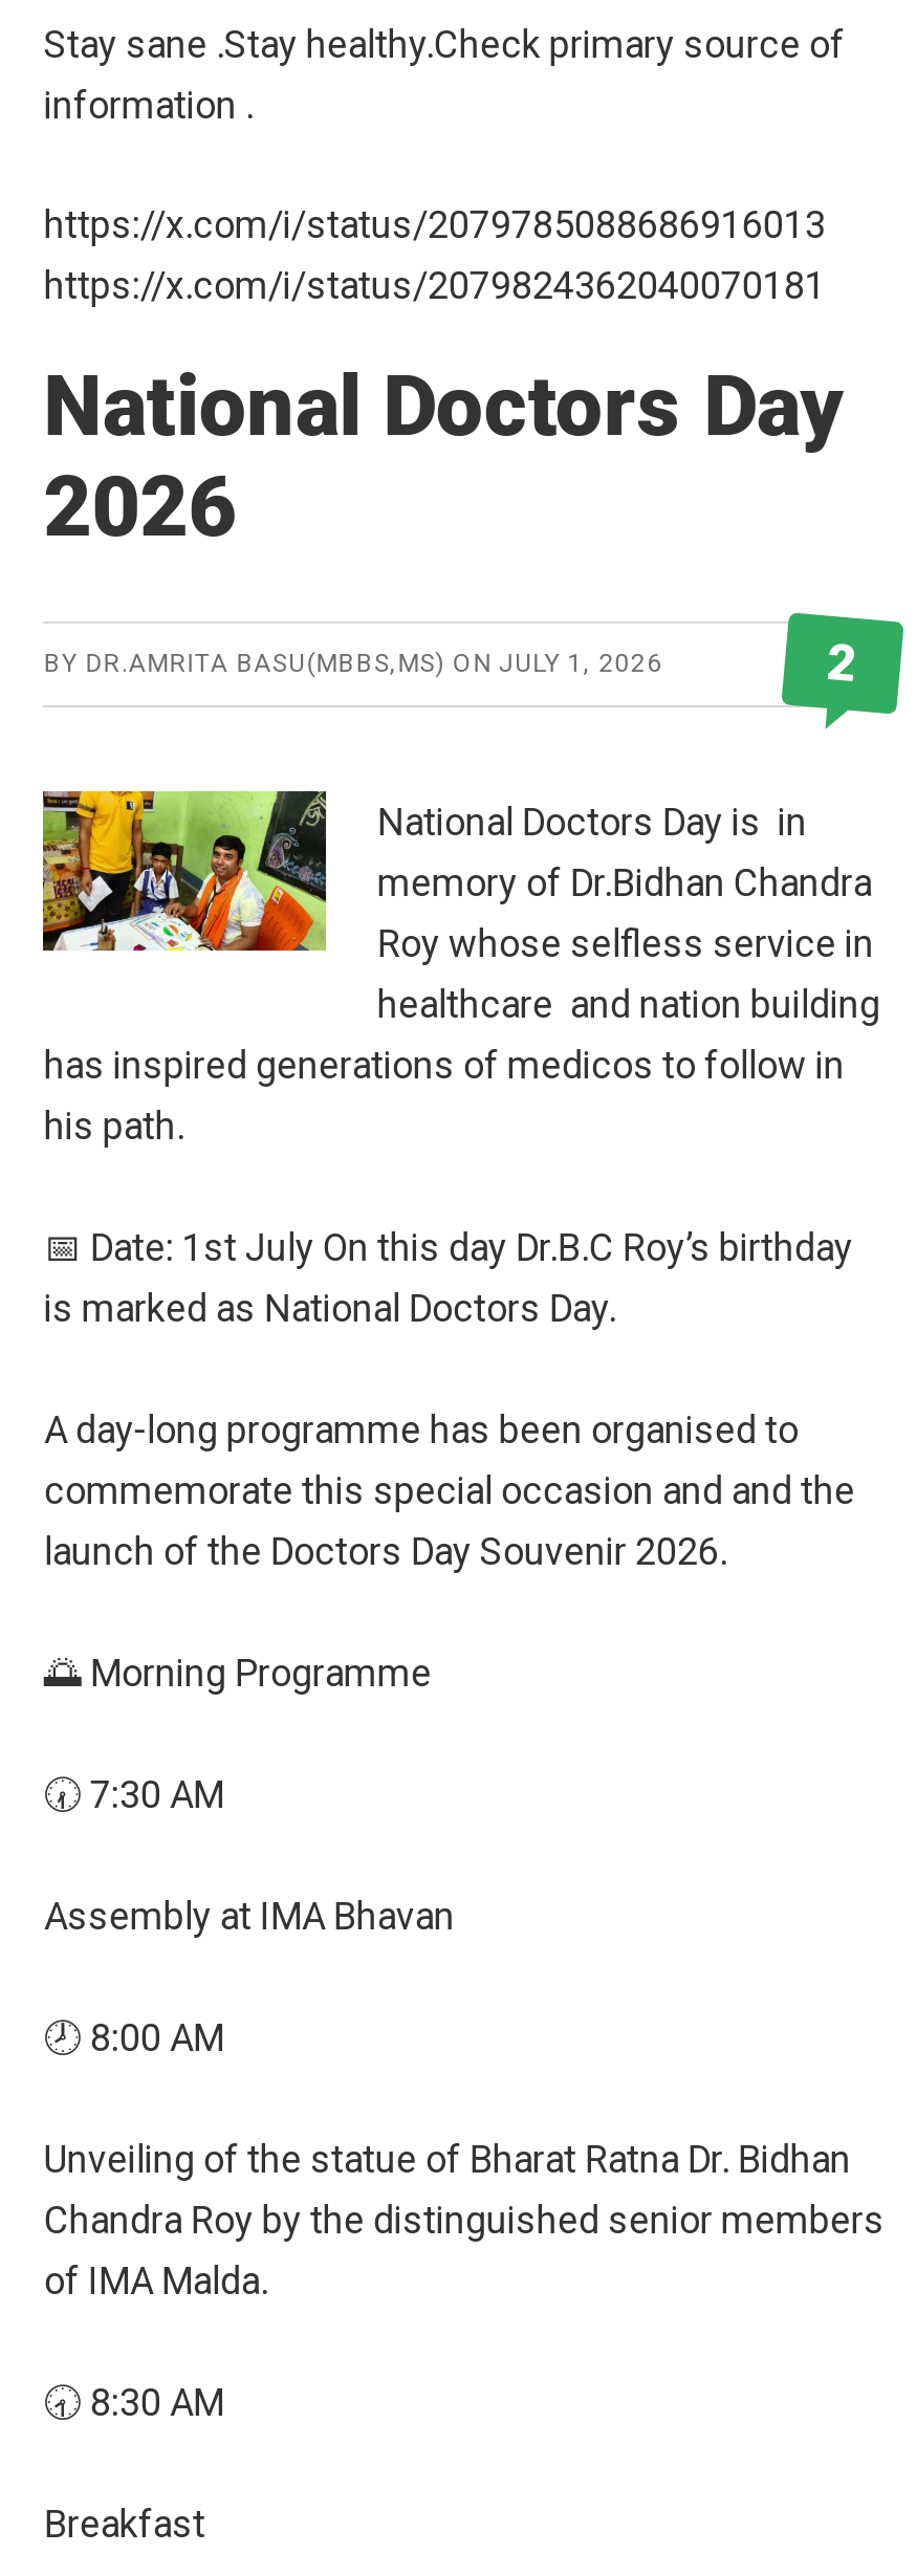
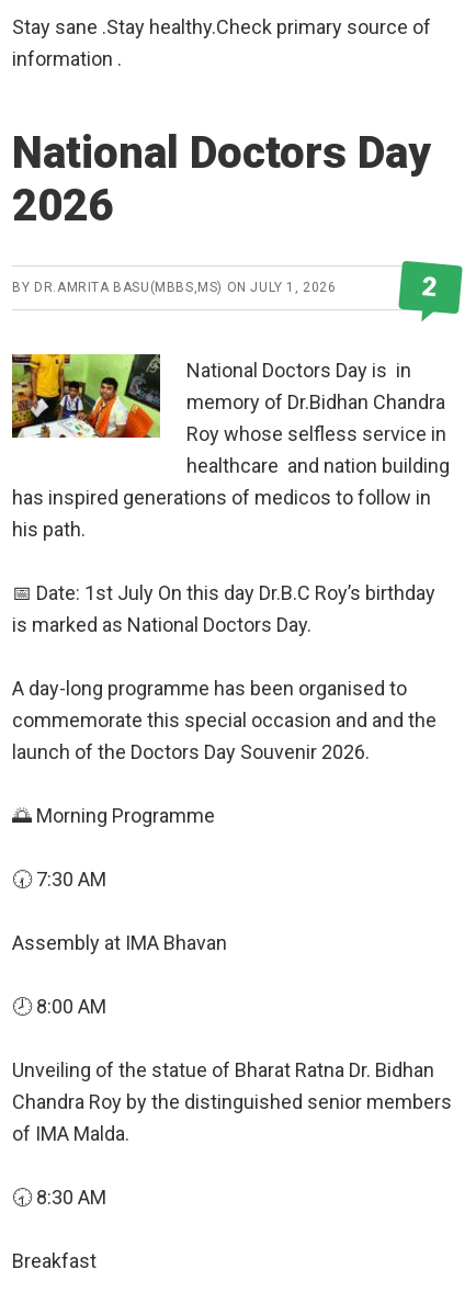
[44,202,826,307] https://x.com/i/status/2079785088686916013 | https://x.com/i/status/2079824362040070181 -> none

